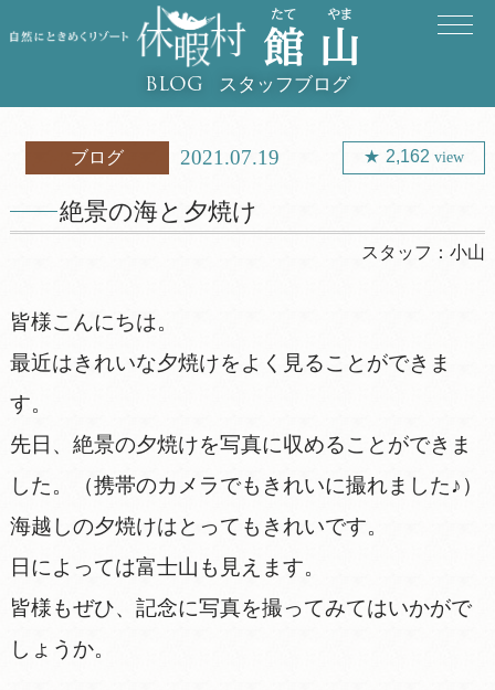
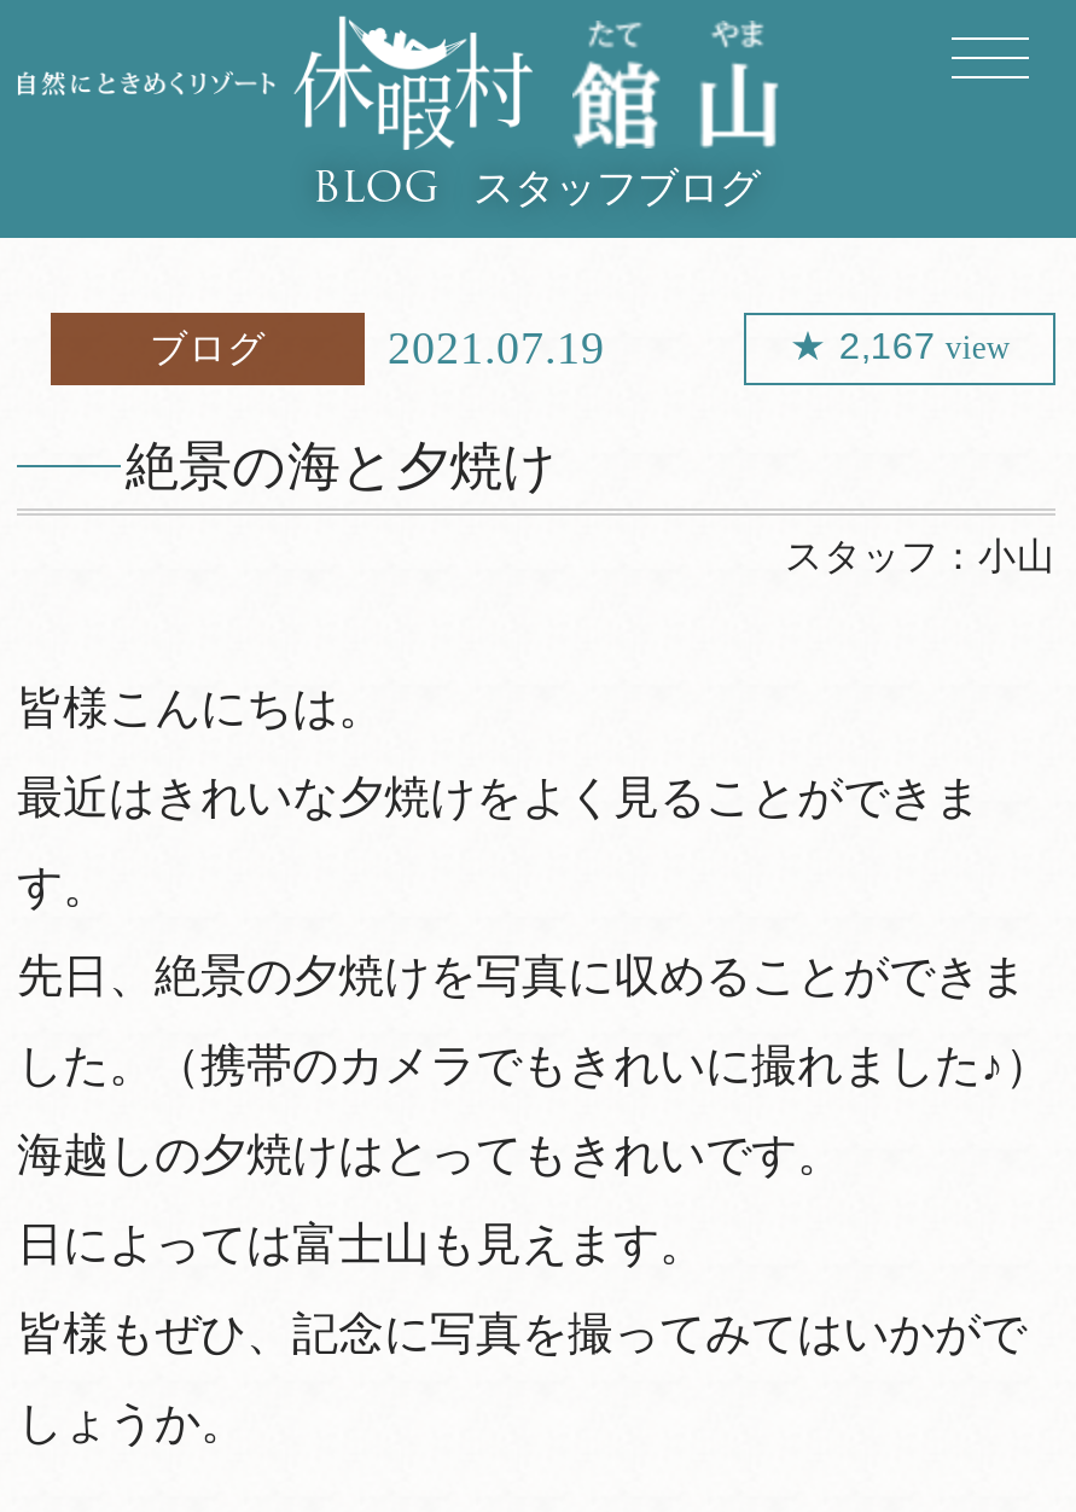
[386,147,465,166] 2,162 view -> [839,325,1011,366] 2,167 view

